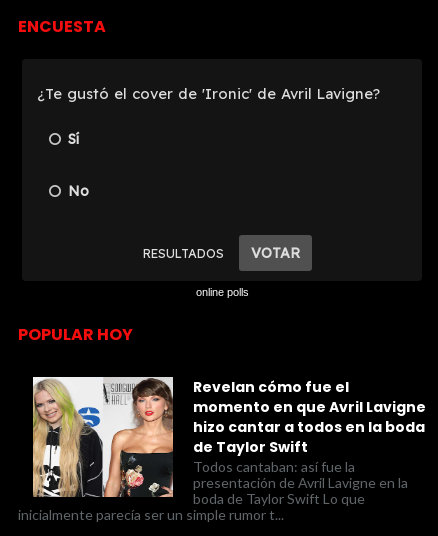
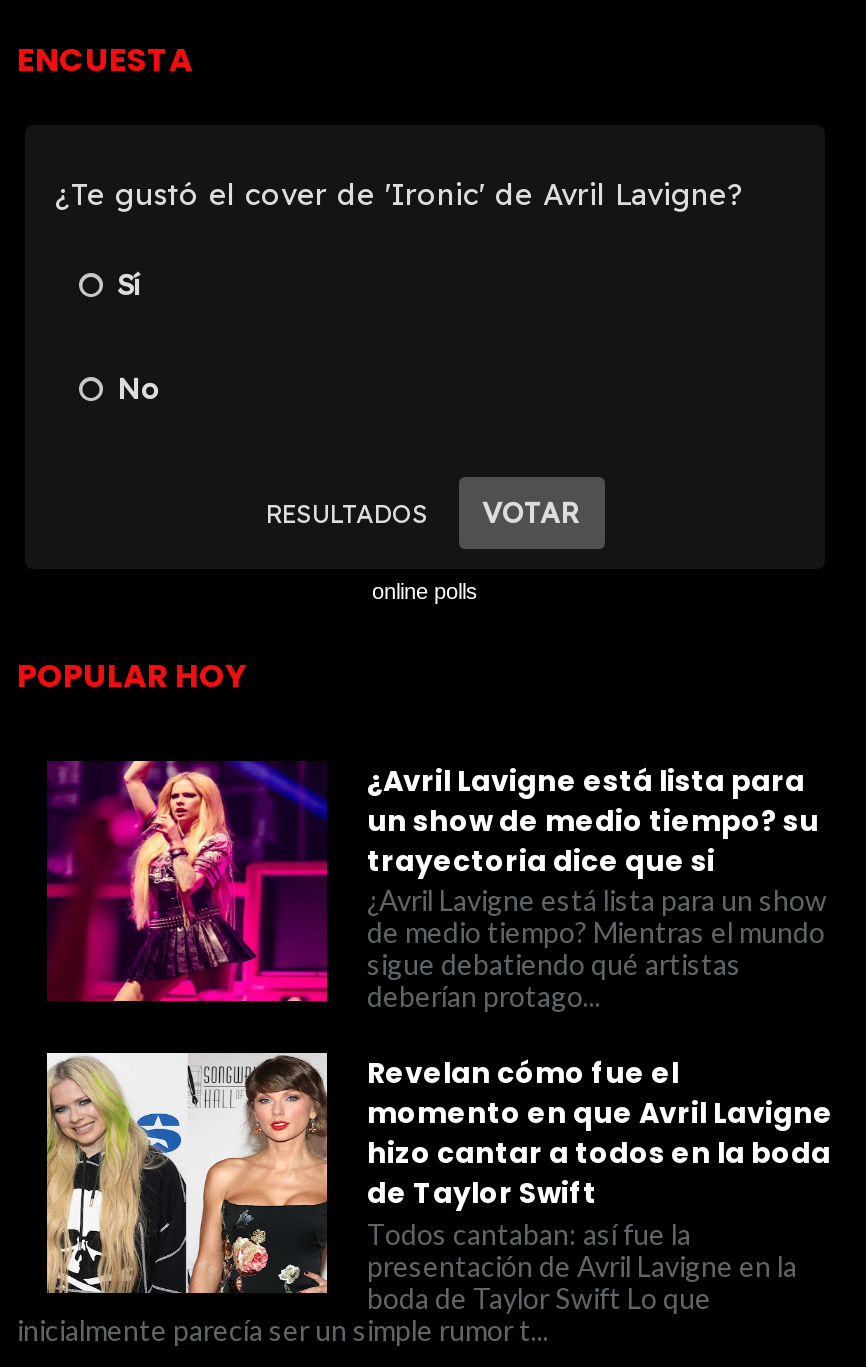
none -> [45,759,827,1014] [image] | ¿Avril Lavigne está lista para | un show de medio tiempo? su | trayectoria dice que si | ¿Avril Lavigne está lista para un show | de medio tiempo? Mientras el mundo | sigue debatiendo qué artistas | deberían protago...

